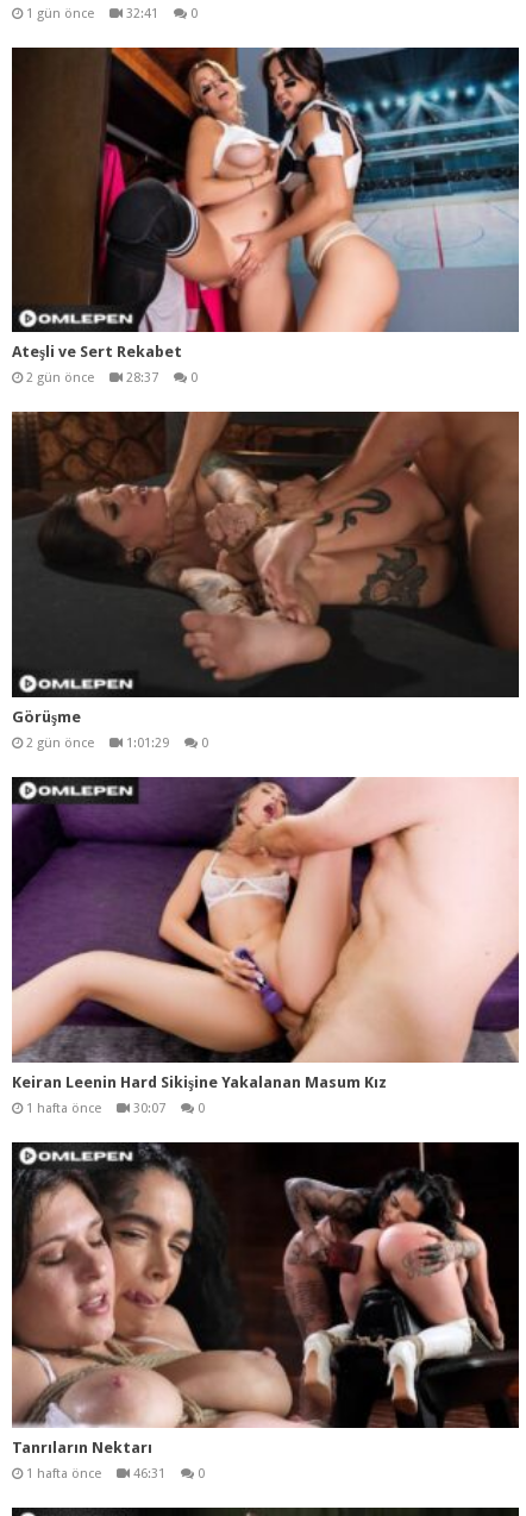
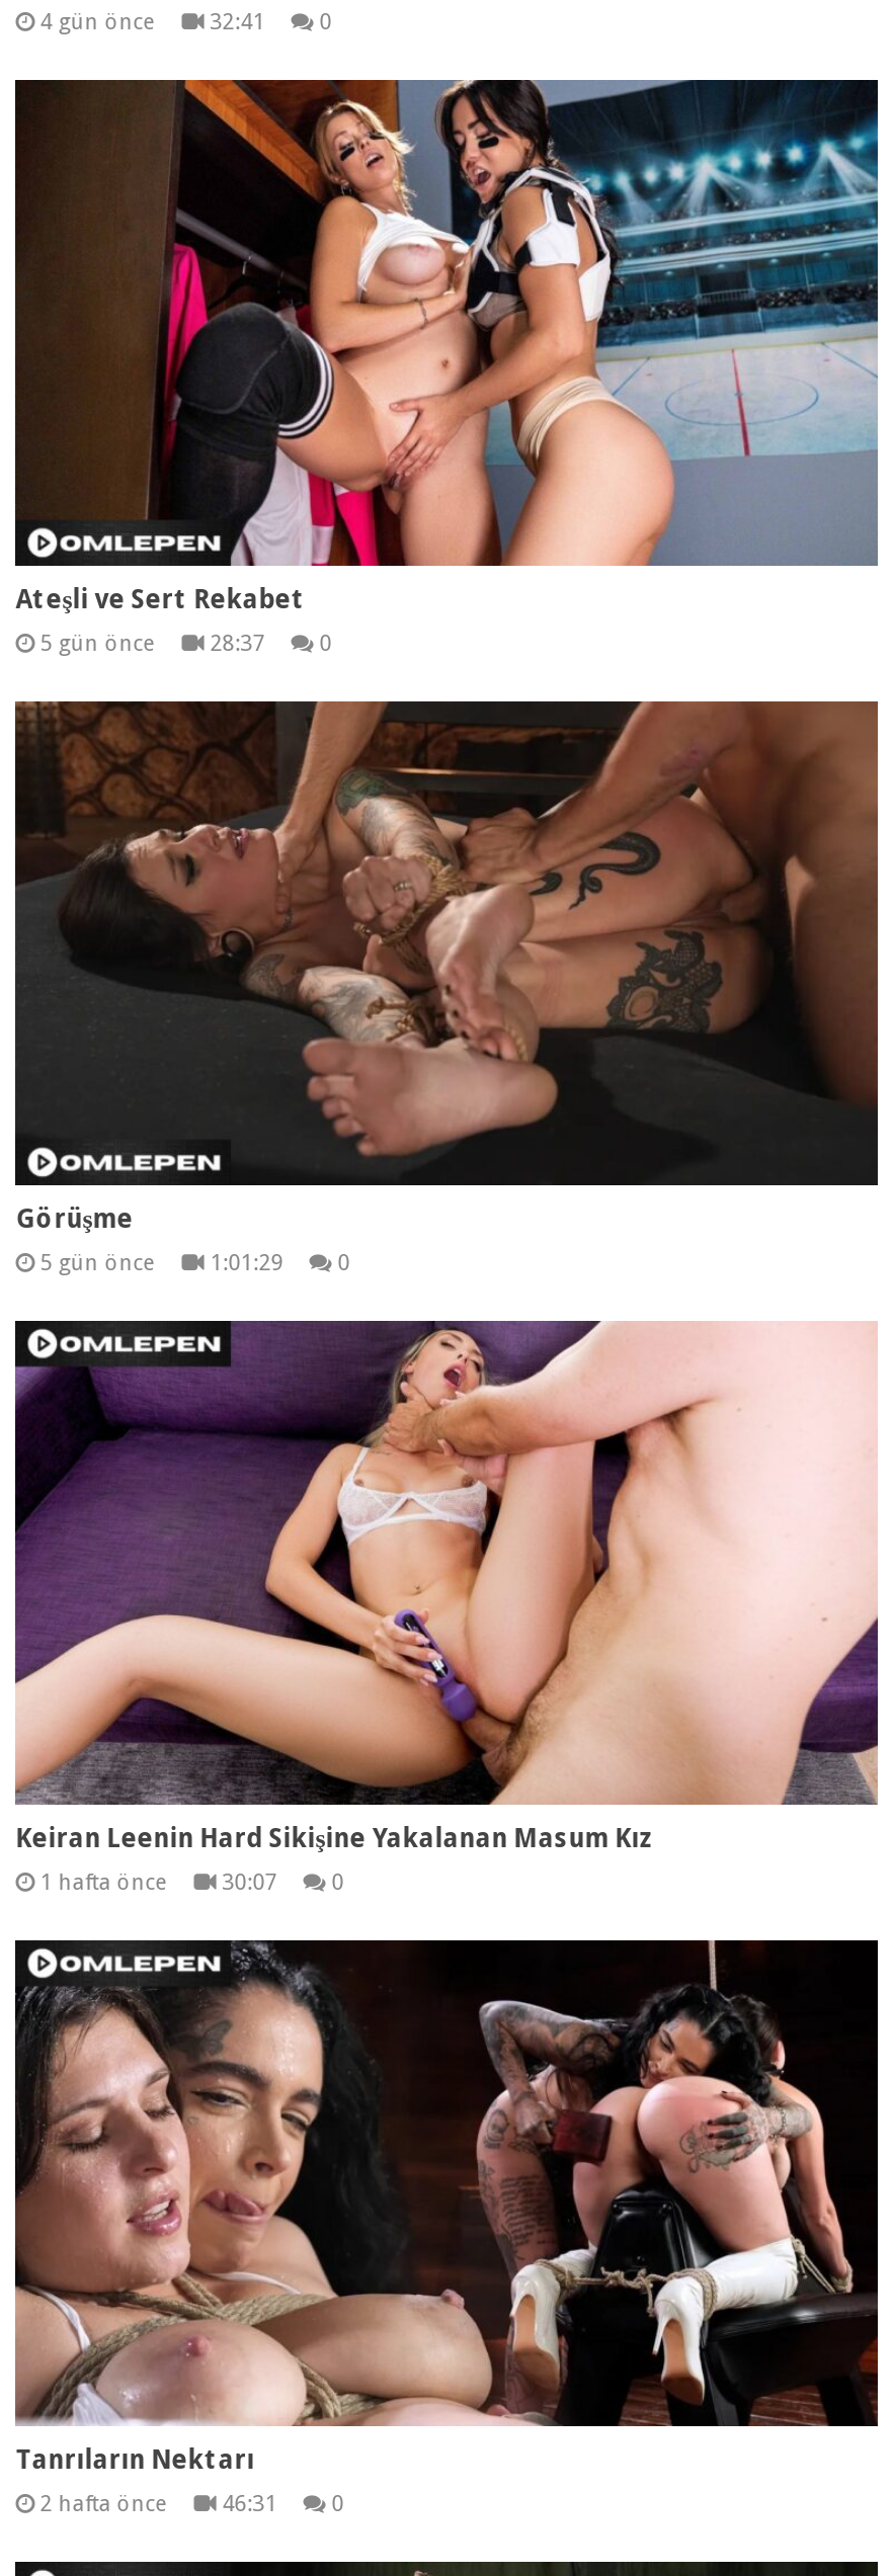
[26,5,94,21] 1 gün önce -> [40,9,155,36] 4 gün önce
[26,370,94,386] 2 gün önce -> [40,630,155,656] 5 gün önce
[26,736,94,751] 2 gün önce -> [40,1250,155,1276] 5 gün önce
[26,1466,101,1481] 1 hafta önce -> [40,2490,167,2516] 2 hafta önce

